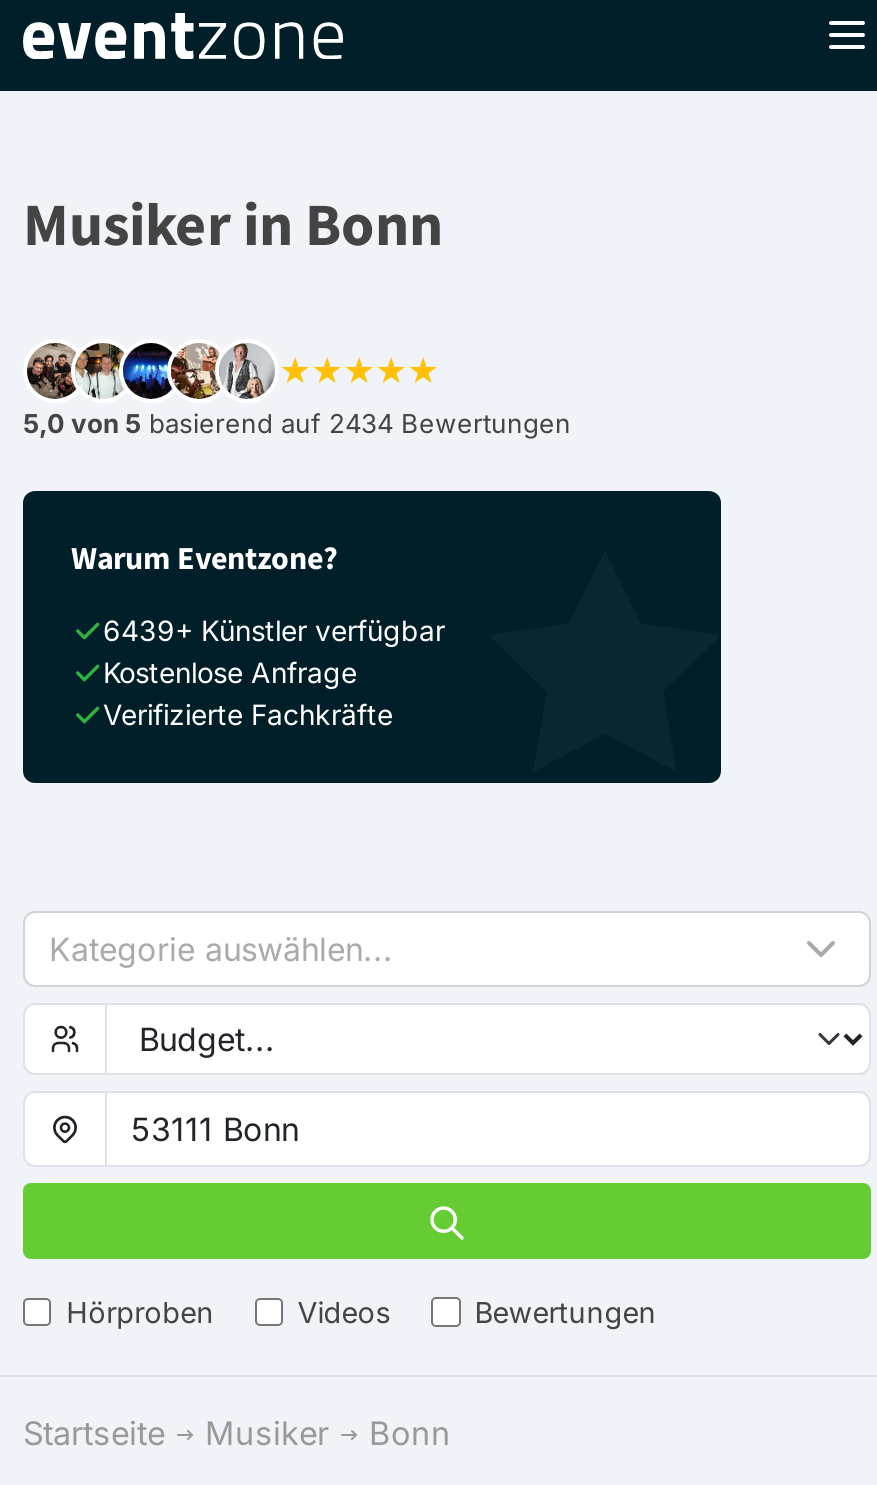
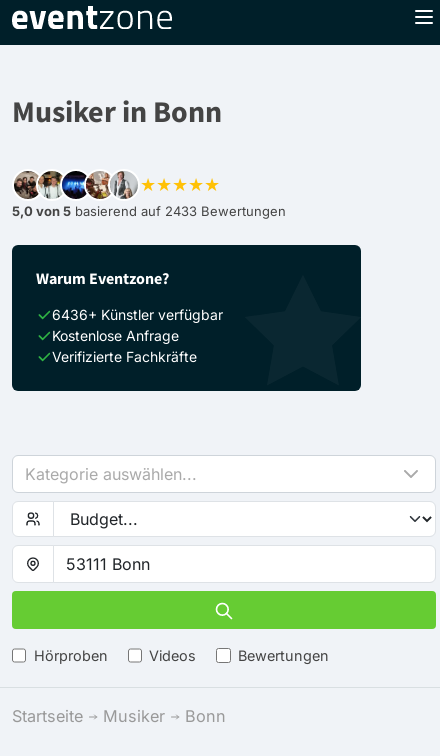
[23,407,571,439] 5,0 von 5 basierend auf 2434 Bewertungen -> [12,203,286,219] 5,0 von 5 basierend auf 2433 Bewertungen
[103,613,445,647] 6439+ Künstler verfügbar -> [52,306,223,323] 6436+ Künstler verfügbar

